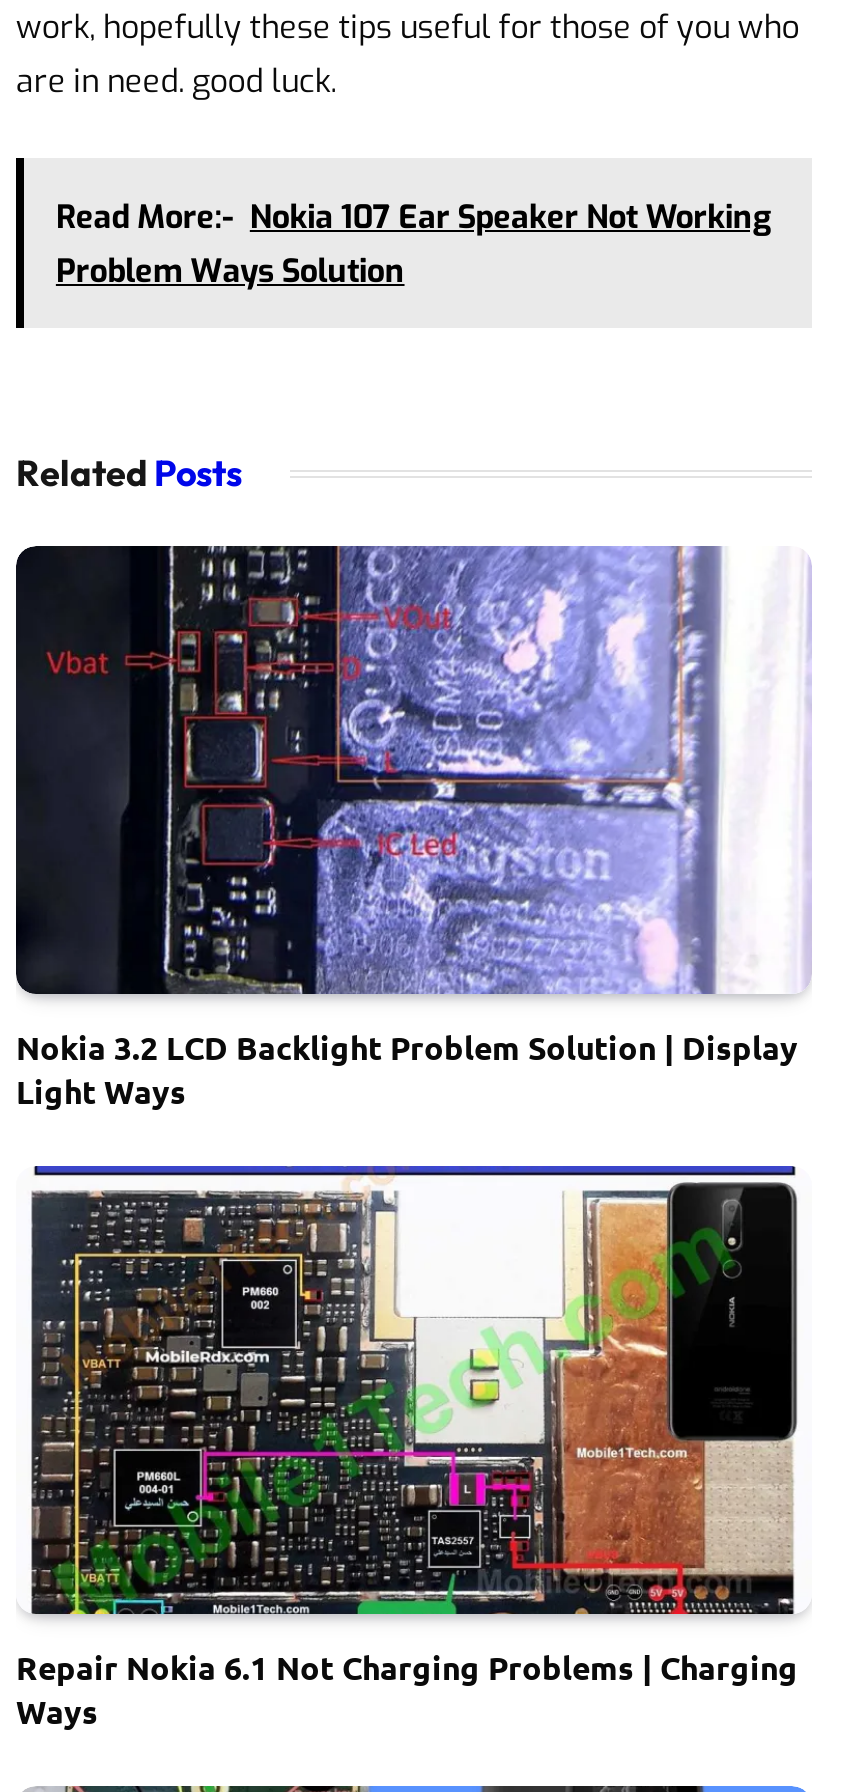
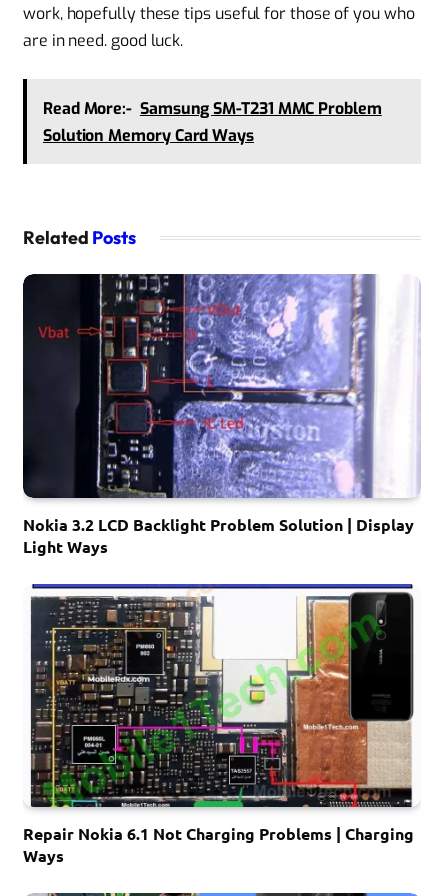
[56,196,771,292] Read More:- Nokia 107 Ear Speaker Not Working | Problem Ways Solution -> [43,98,382,146] Read More:- Samsung SM-T231 MMC Problem | Solution Memory Card Ways

